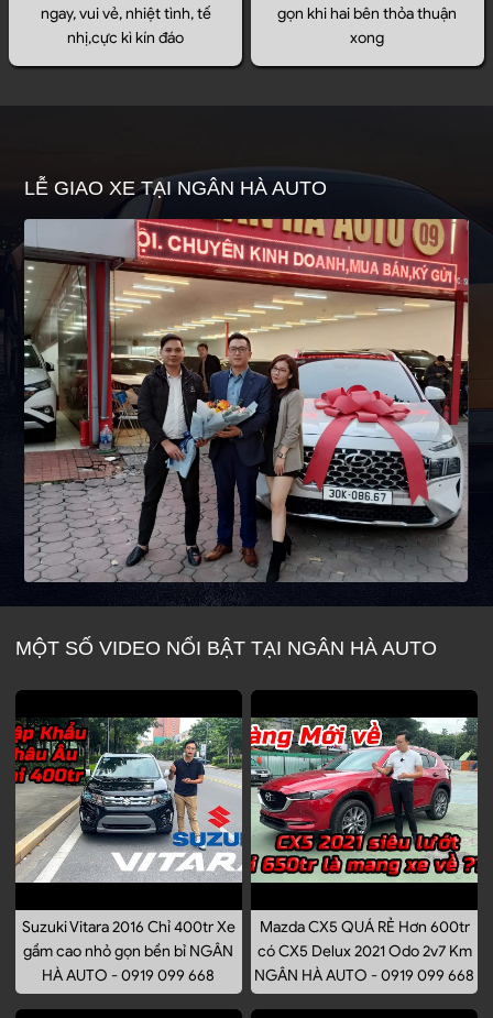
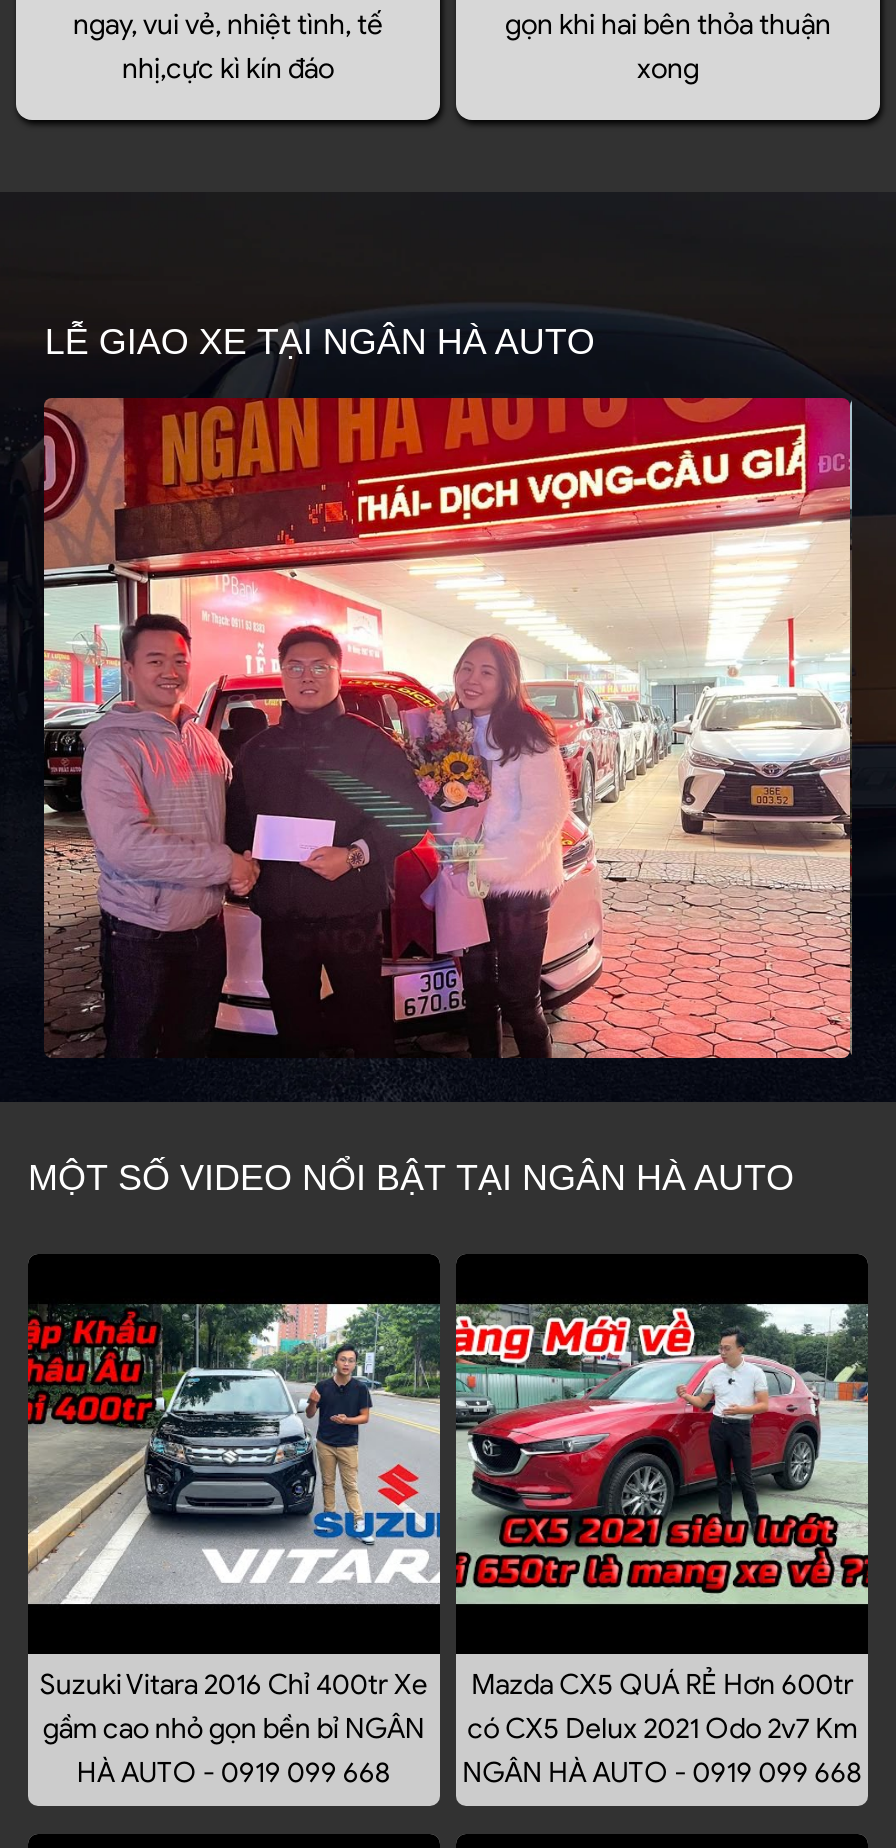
[23,218,470,583] [image] -> [42,396,854,1060] [image]

